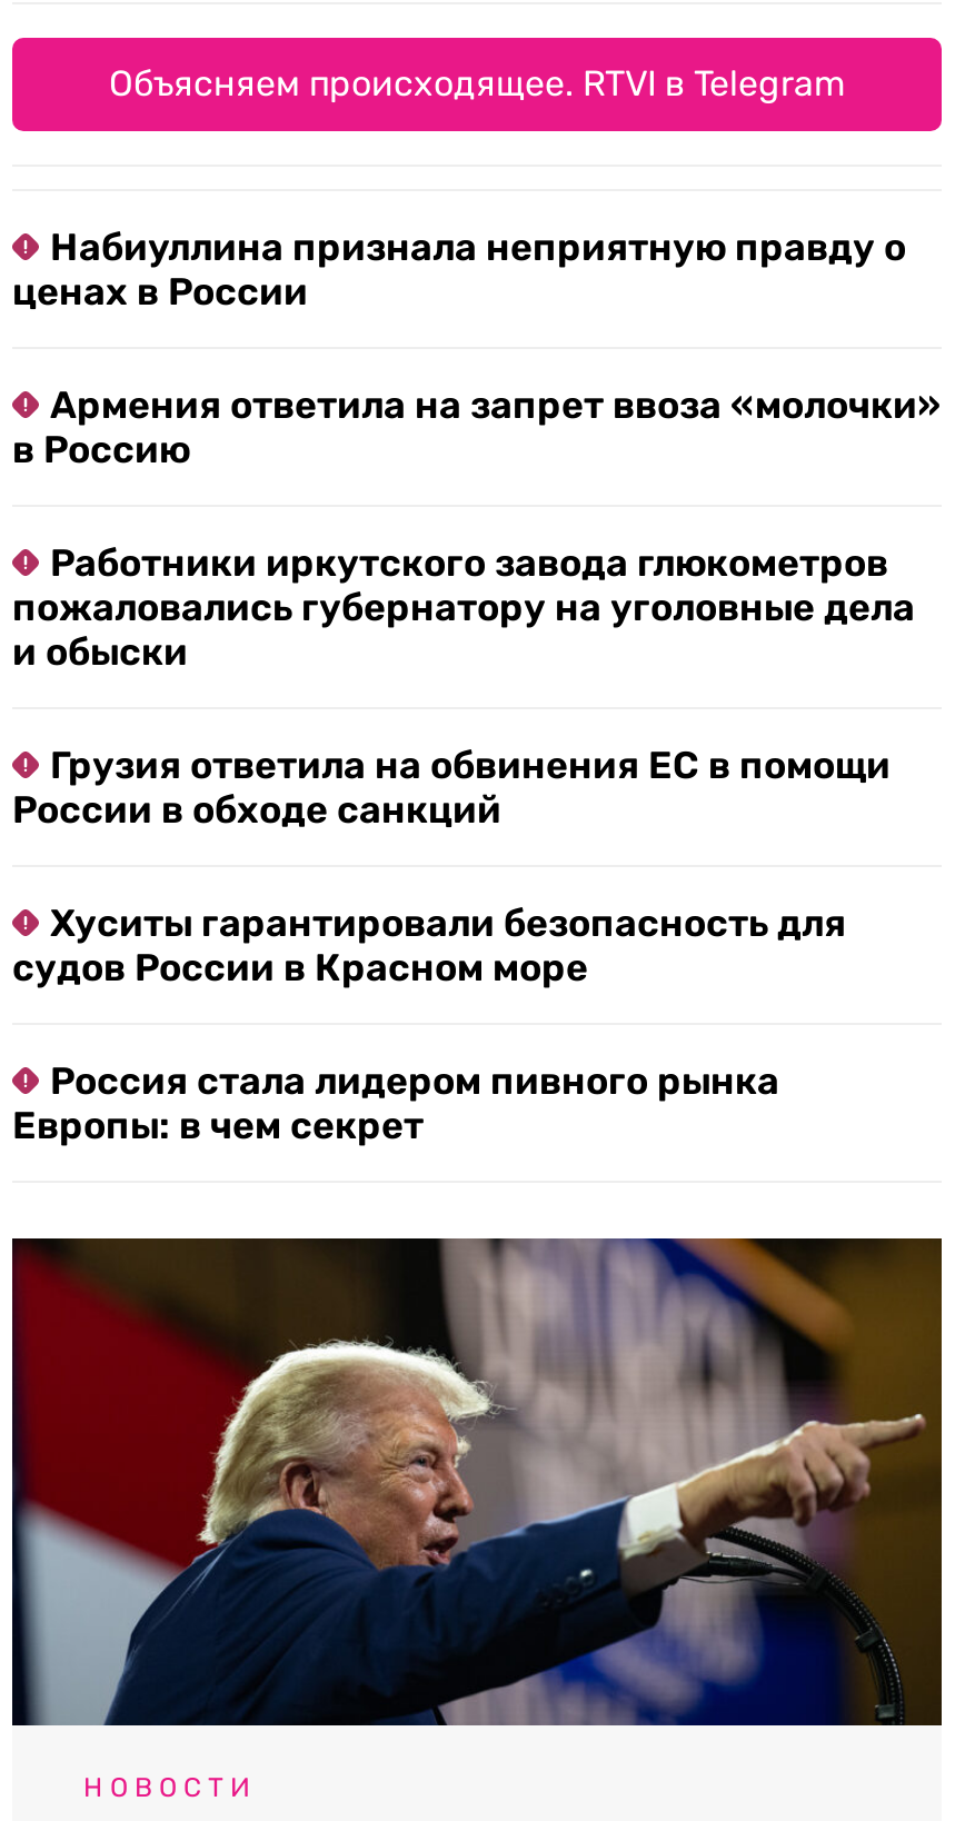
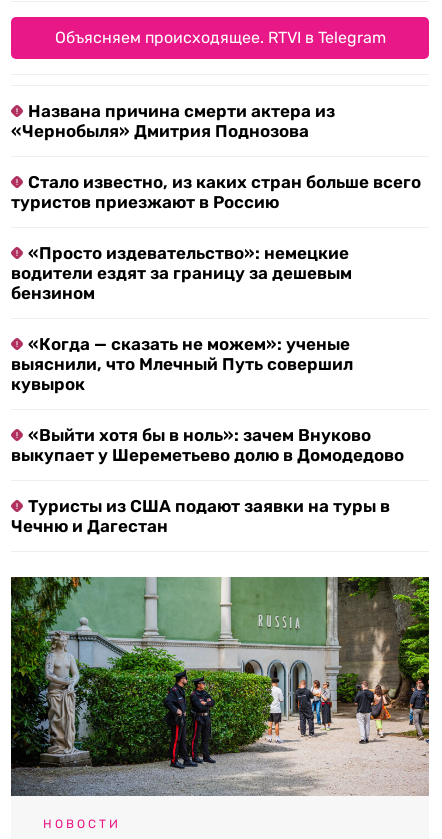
[12,225,906,314] Набиуллина признала неприятную правду о | ценах в России -> [11,101,335,141] Названа причина смерти актера из | «Чернобыля» Дмитрия Поднозова
[12,383,942,472] Армения ответила на запрет ввоза «молочки» | в Россию -> [11,172,421,212] Стало известно, из каких стран больше всего | туристов приезжают в Россию
[12,541,915,674] Работники иркутского завода глюкометров | пожаловались губернатору на уголовные дела | и обыски -> [11,243,352,303] «Просто издевательство»: немецкие | водители ездят за границу за дешевым | бензином
[12,743,891,832] Грузия ответила на обвинения ЕС в помощи | России в обходе санкций -> [11,334,353,394] «Когда — сказать не можем»: ученые | выяснили, что Млечный Путь совершил | кувырок
[12,901,846,990] Хуситы гарантировали безопасность для | судов России в Красном море -> [11,425,404,465] «Выйти хотя бы в ноль»: зачем Внуково | выкупает у Шереметьево долю в Домодедово
[12,1059,779,1148] Россия стала лидером пивного рынка | Европы: в чем секрет -> [11,496,390,536] Туристы из США подают заявки на туры в | Чечню и Дагестан
[12,1236,942,1728] [image] -> [10,576,430,796] [image]

